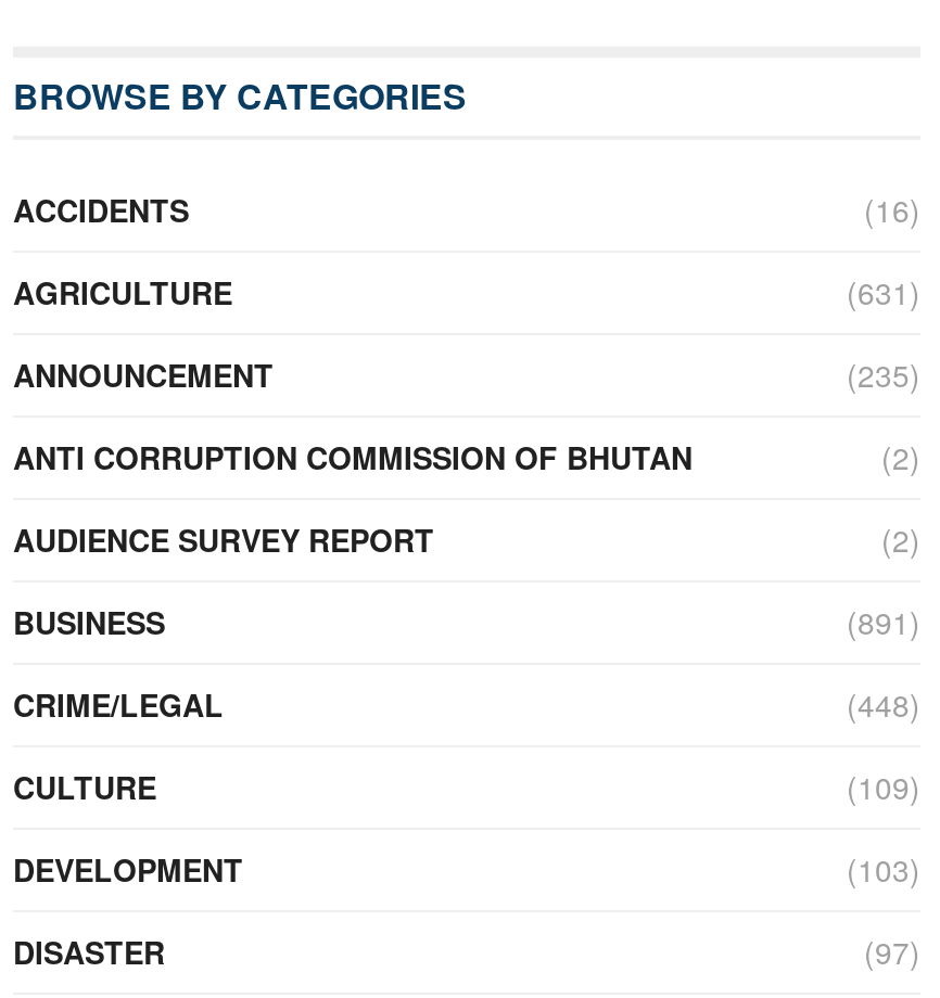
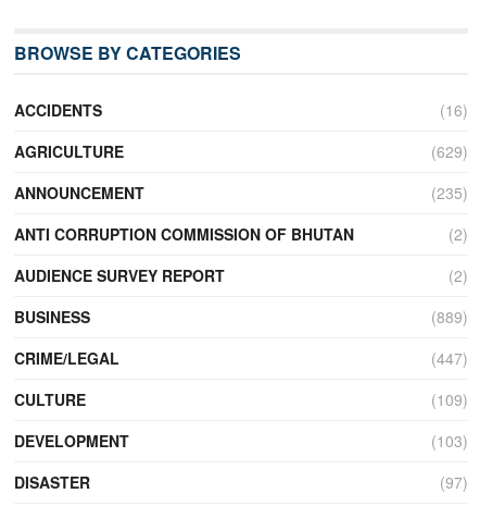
[847,270,920,314] (631) -> [431,140,468,162] (629)
[847,600,920,643] (891) -> [431,306,468,328] (889)
[847,682,920,726] (448) -> [431,347,468,369] (447)

